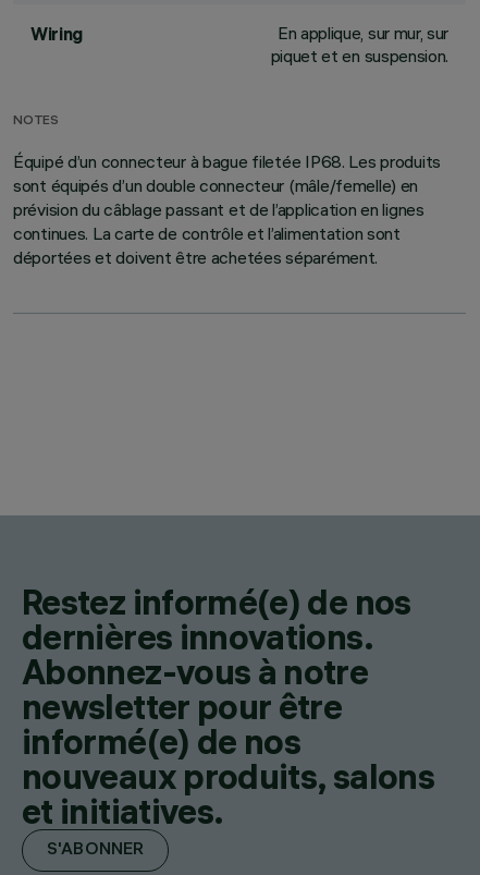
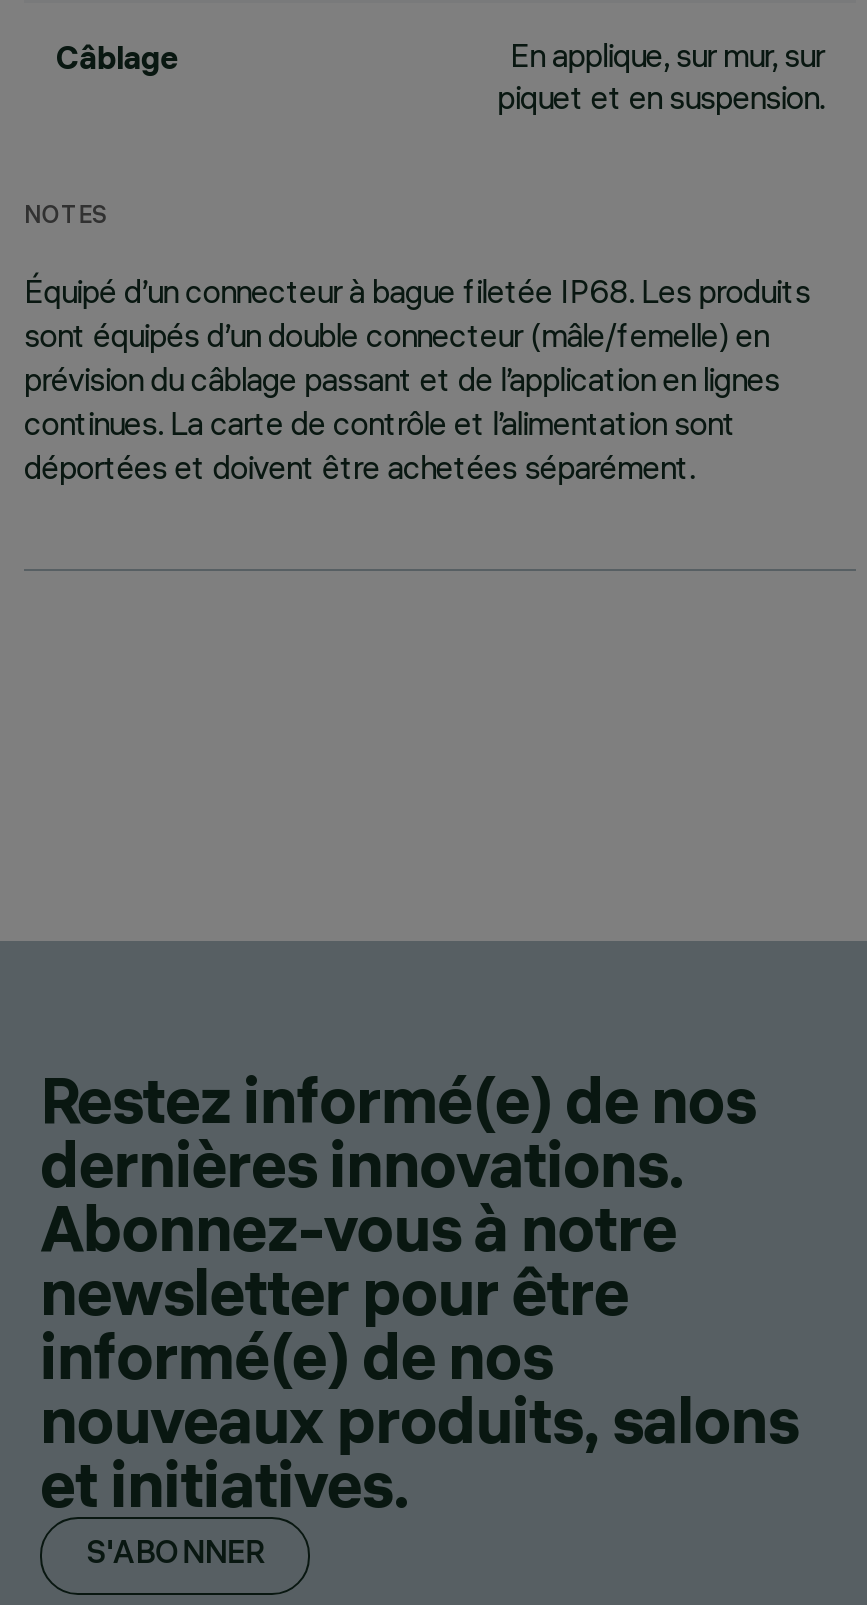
[30,23,83,45] Wiring -> [56,37,180,77] Câblage

